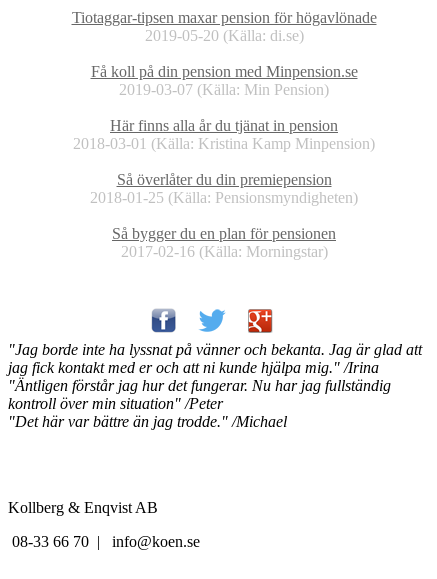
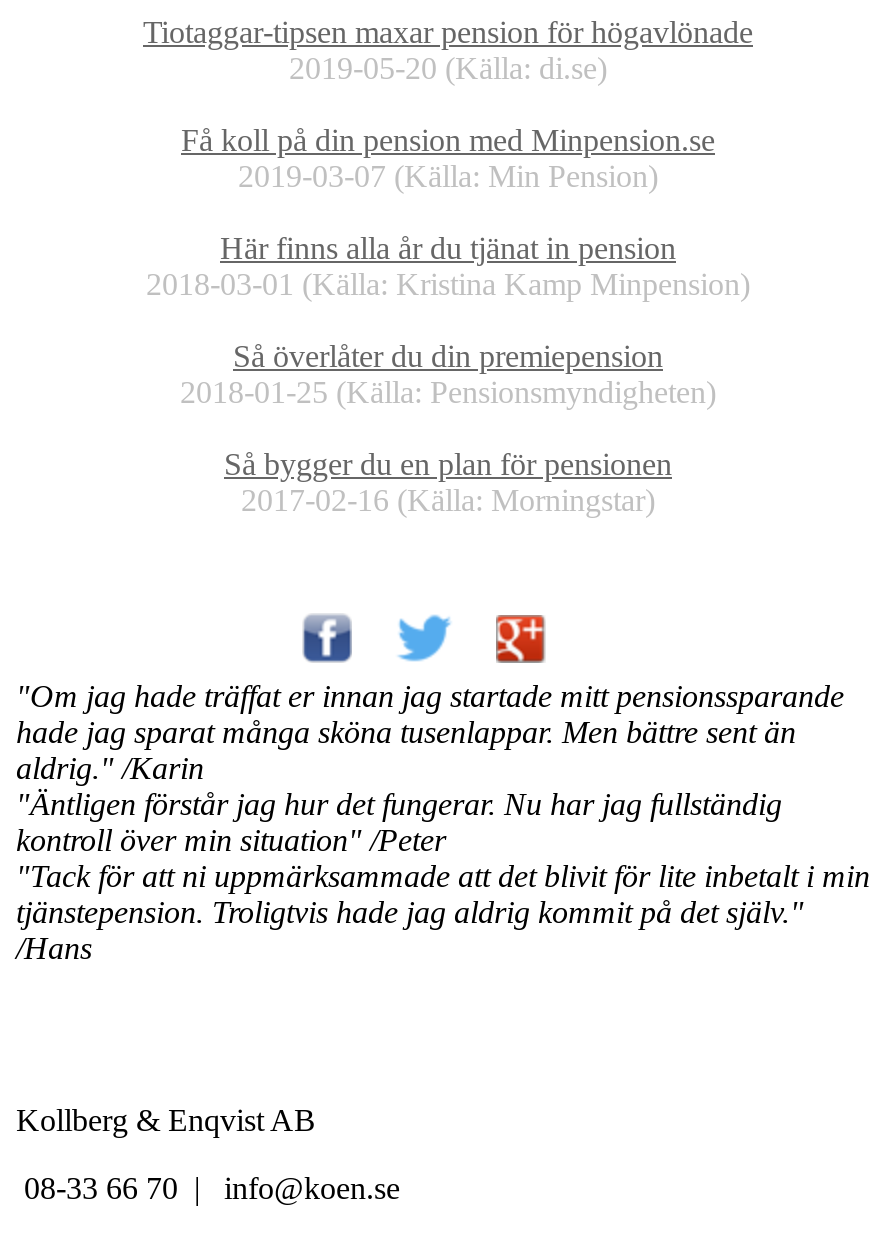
[8,341,422,376] "Jag borde inte ha lyssnat på vänner och bekanta. Jag är glad att | jag fick kontakt med er och att ni kunde hjälpa mig." /Irina -> [16,679,844,785] "Om jag hade träffat er innan jag startade mitt pensionssparande | hade jag sparat många sköna tusenlappar. Men bättre sent än | aldrig." /Karin
[8,413,287,430] "Det här var bättre än jag trodde." /Michael -> [16,859,870,965] "Tack för att ni uppmärksammade att det blivit för lite inbetalt i min | tjänstepension. Troligtvis hade jag aldrig kommit på det själv." | /Hans

